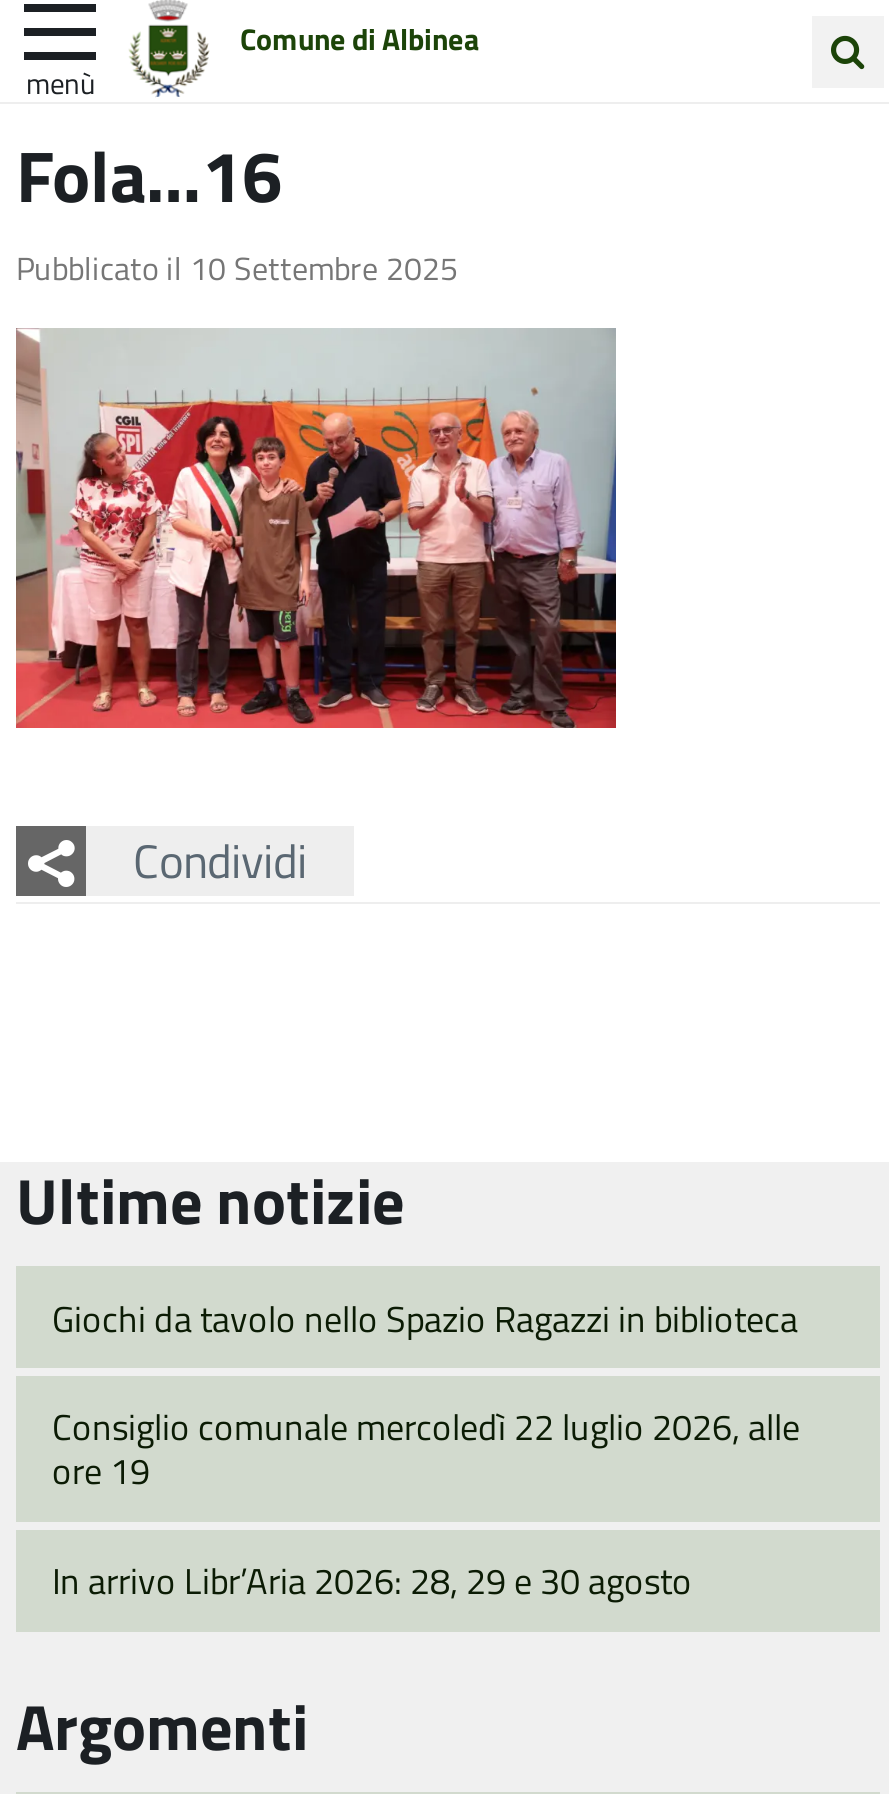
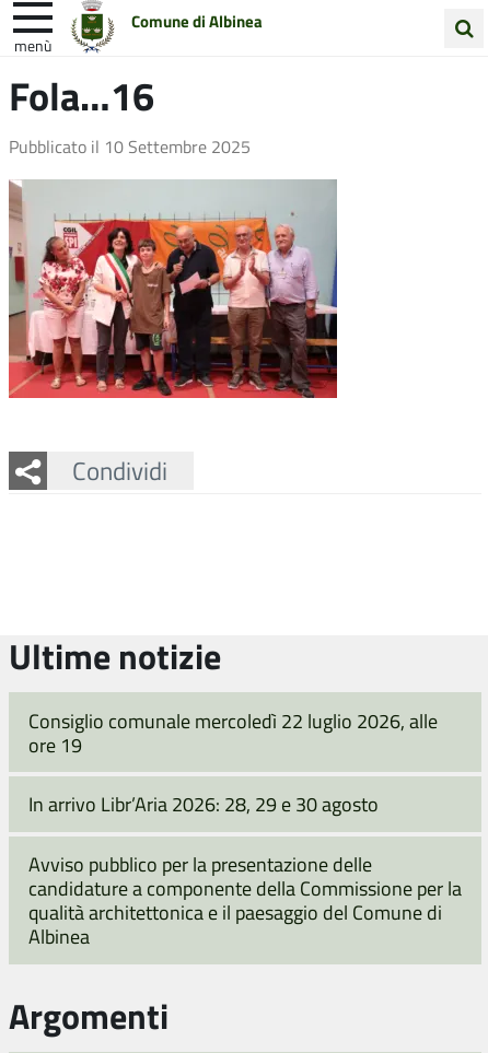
[52,1293,798,1341] Giochi da tavolo nello Spazio Ragazzi in biblioteca -> none
moved [52,1403,800,1604] -> [28,707,438,817]: Consiglio comunale mercoledì 22 luglio 2026, alle | ore 19 | In arrivo Libr’Aria 2026: 28, 29 e 30 agosto
none -> [28,851,462,949] Avviso pubblico per la presentazione delle | candidature a componente della Commissione per la | qualità architettonica e il paesaggio del Comune di | Albinea

